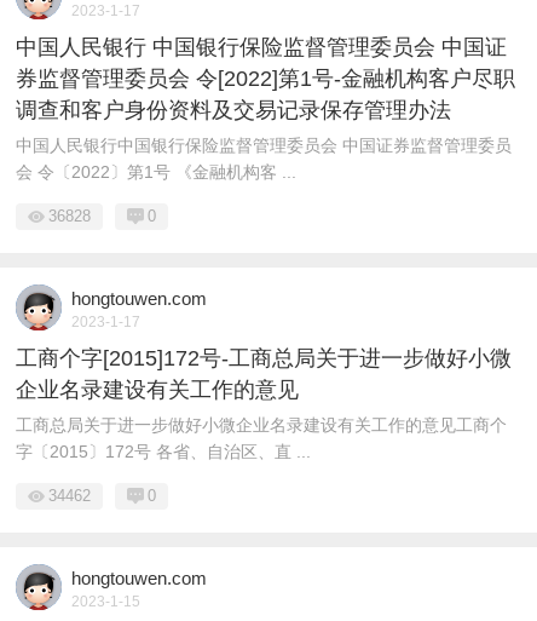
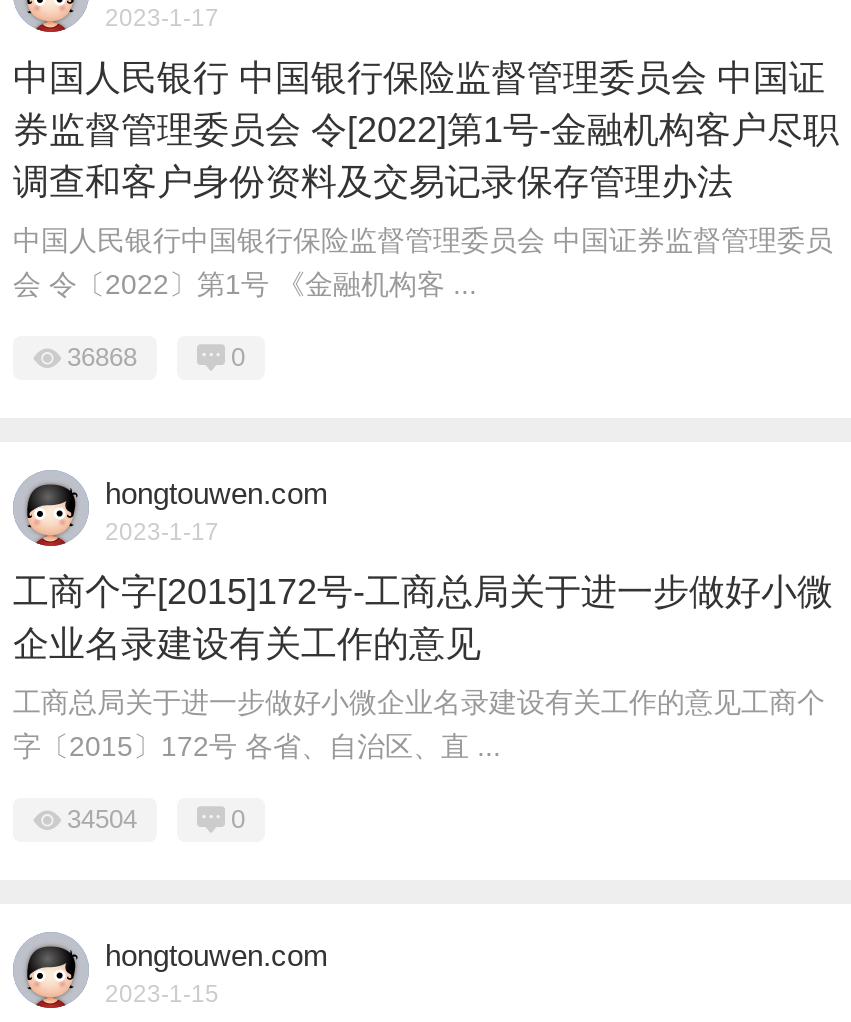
[48,207,91,225] 36828 -> [67,342,137,372] 36868
[48,487,91,505] 34462 -> [67,804,137,834] 34504

